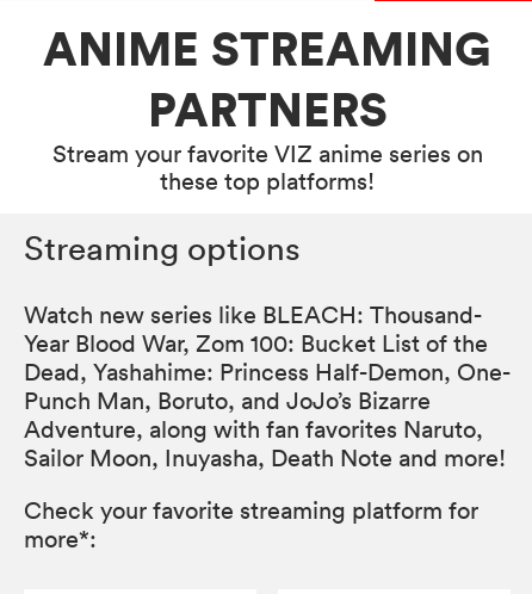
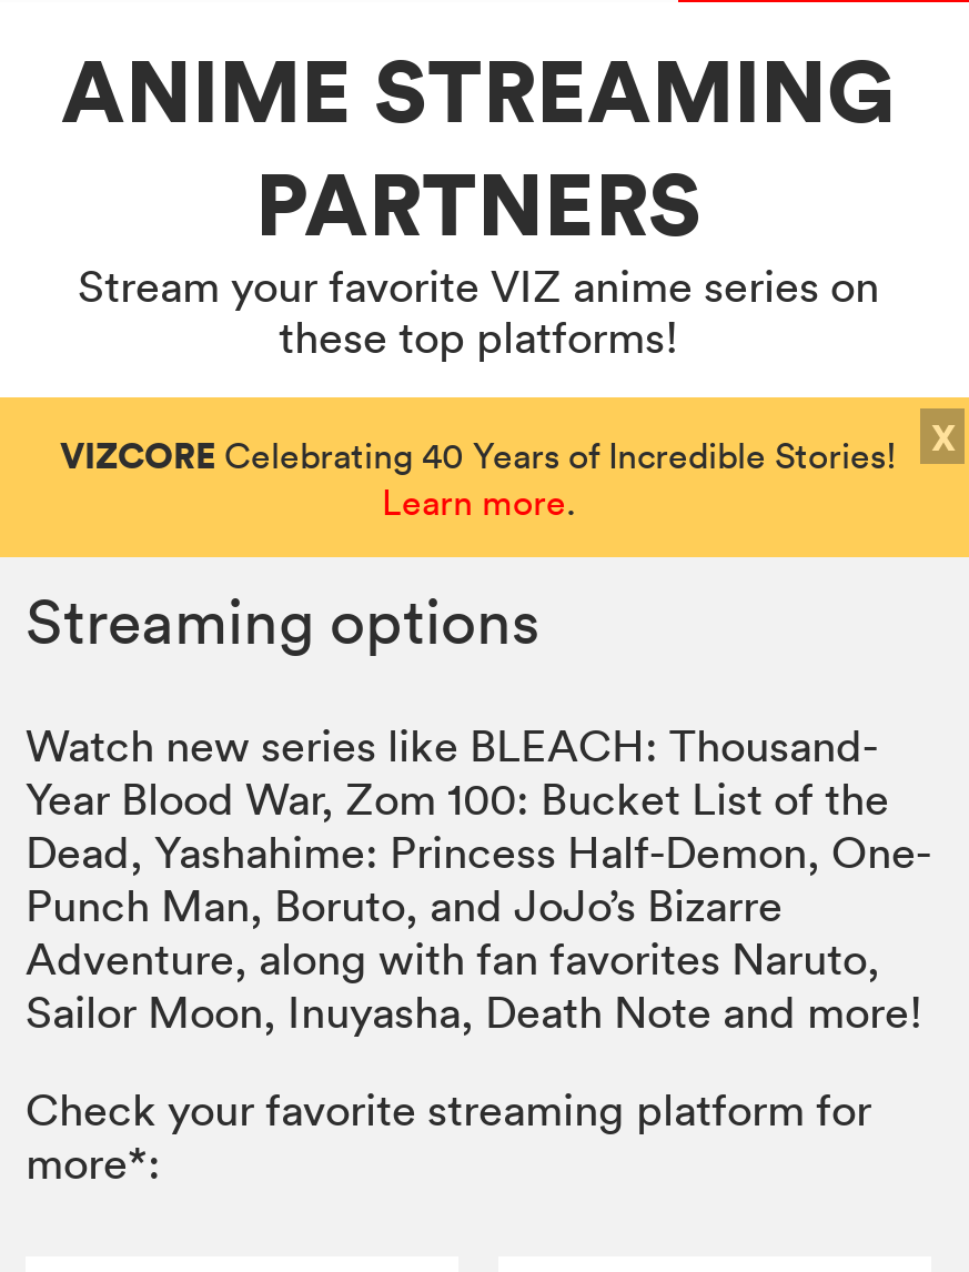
none -> [60,431,897,524] VIZCORE Celebrating 40 Years of Incredible Stories! | Learn more.
none -> [931,413,956,462] X

